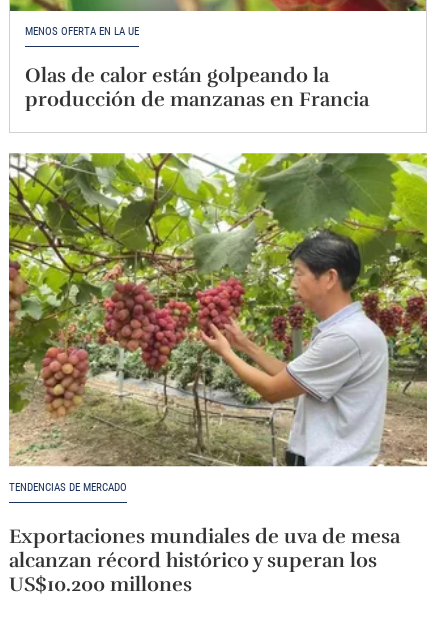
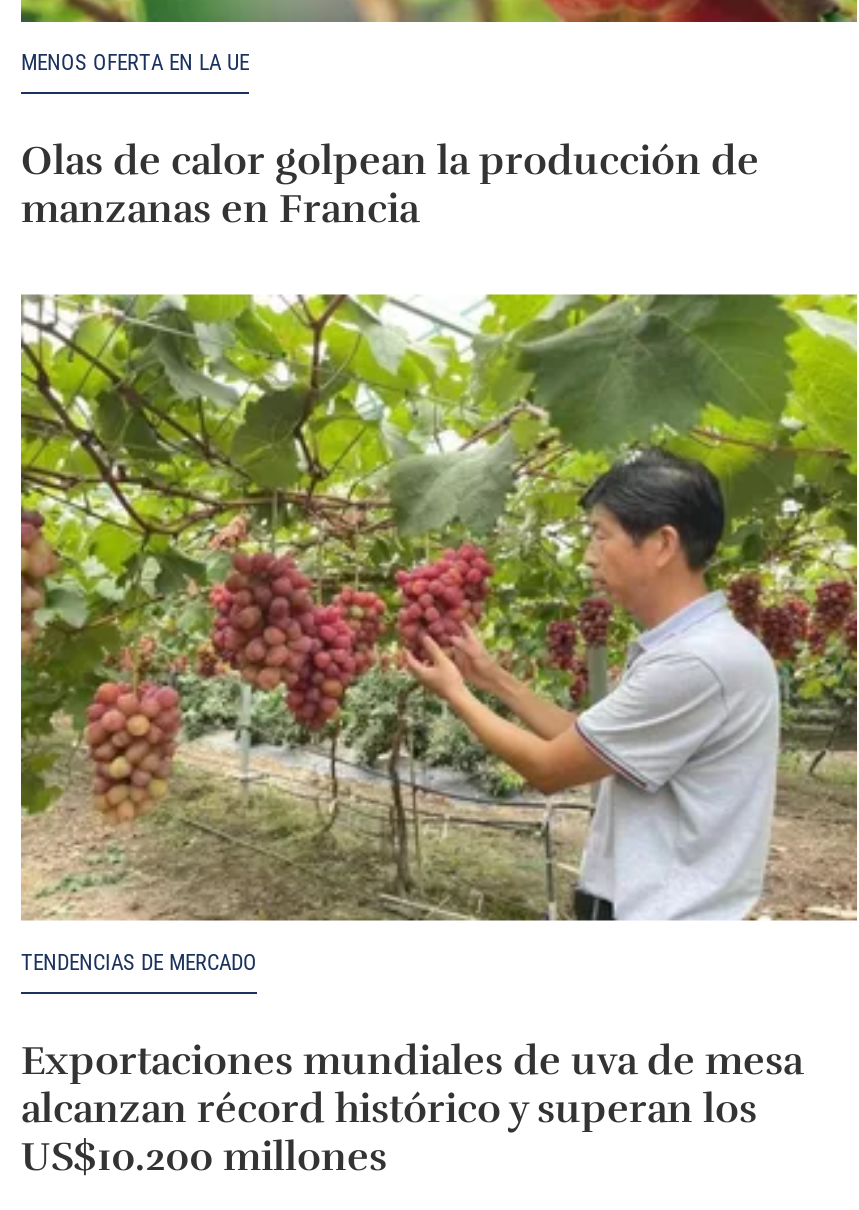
[25,63,369,112] Olas de calor están golpeando la | producción de manzanas en Francia -> [21,136,759,234] Olas de calor golpean la producción de | manzanas en Francia

